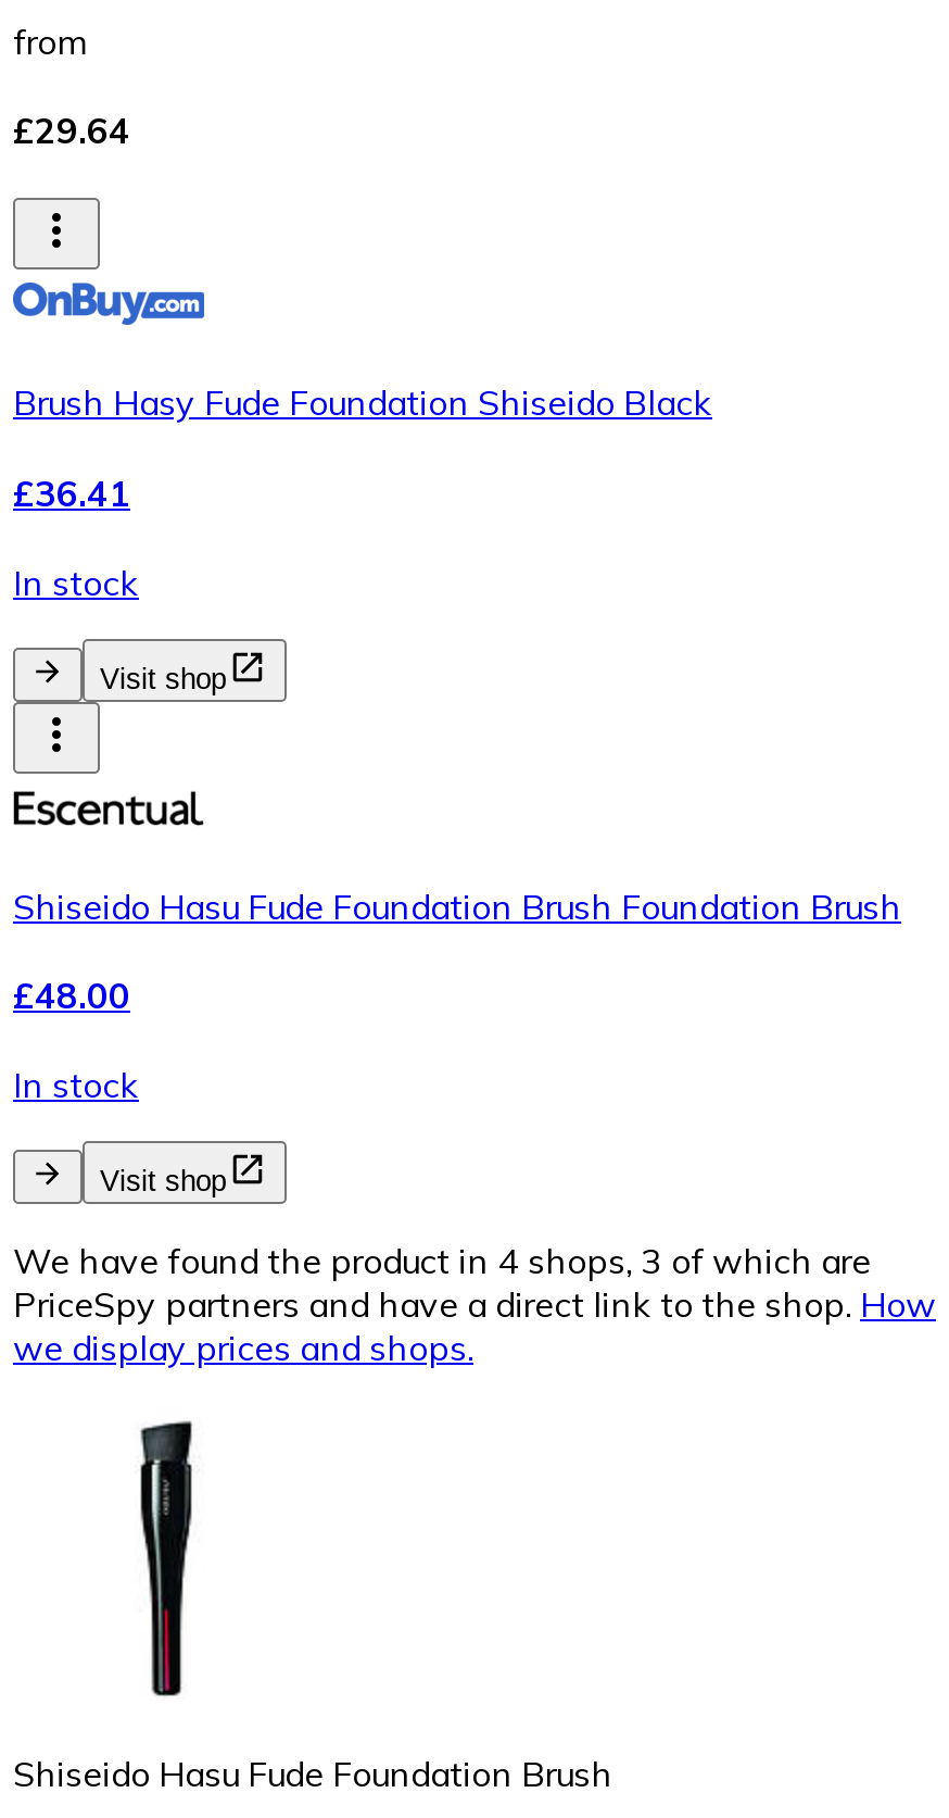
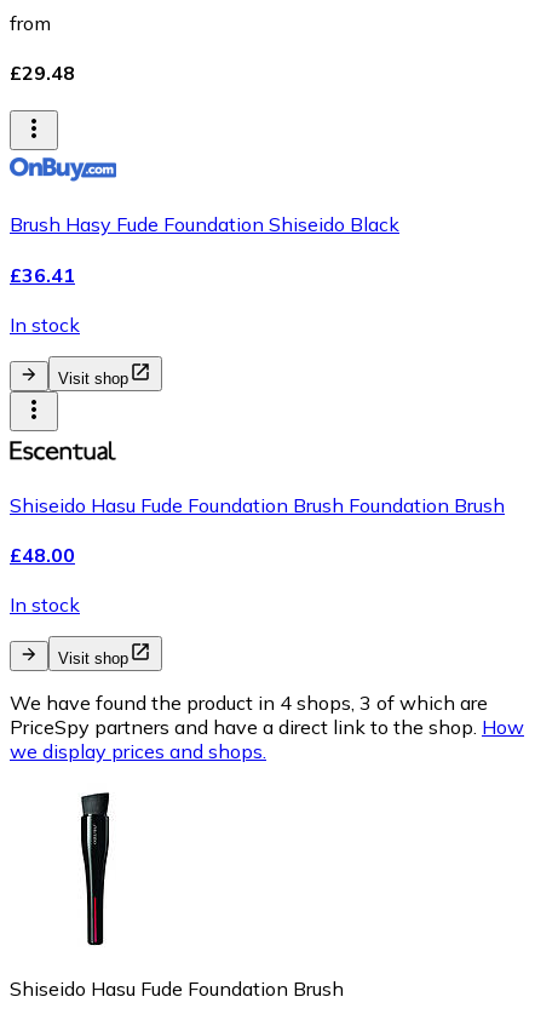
[13,109,130,152] £29.64 -> [10,61,75,85] £29.48

